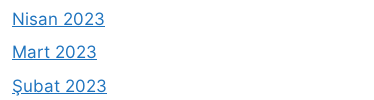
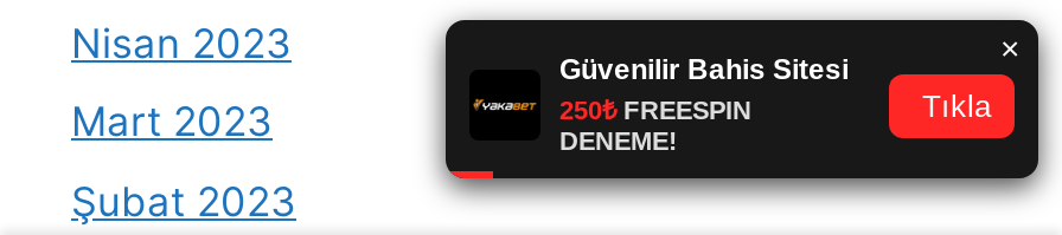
none -> [431,15,1053,202] [image]

